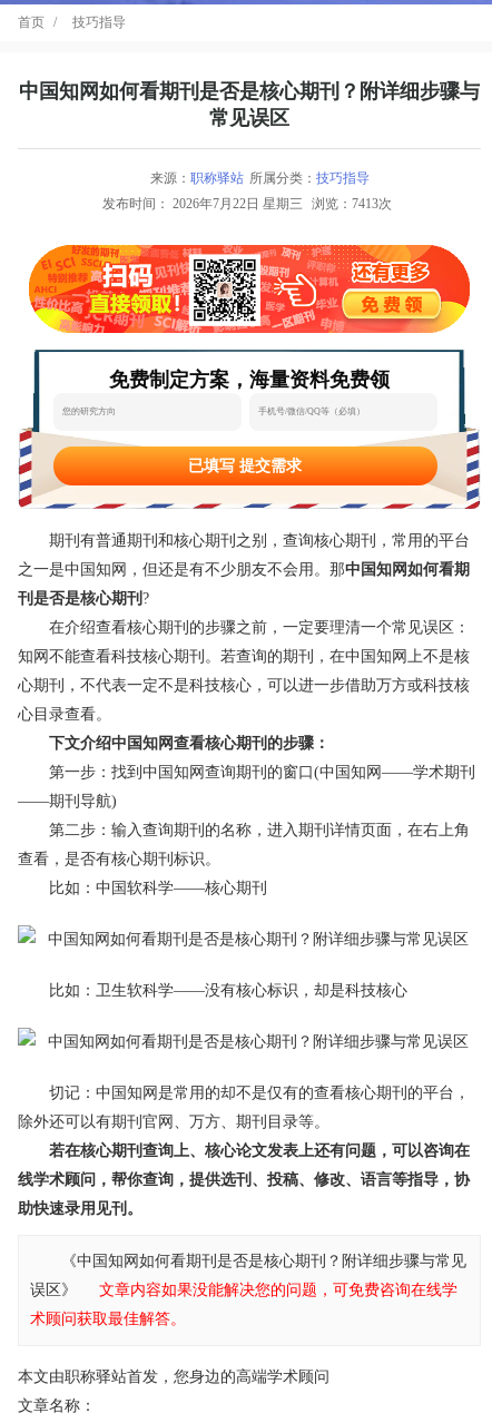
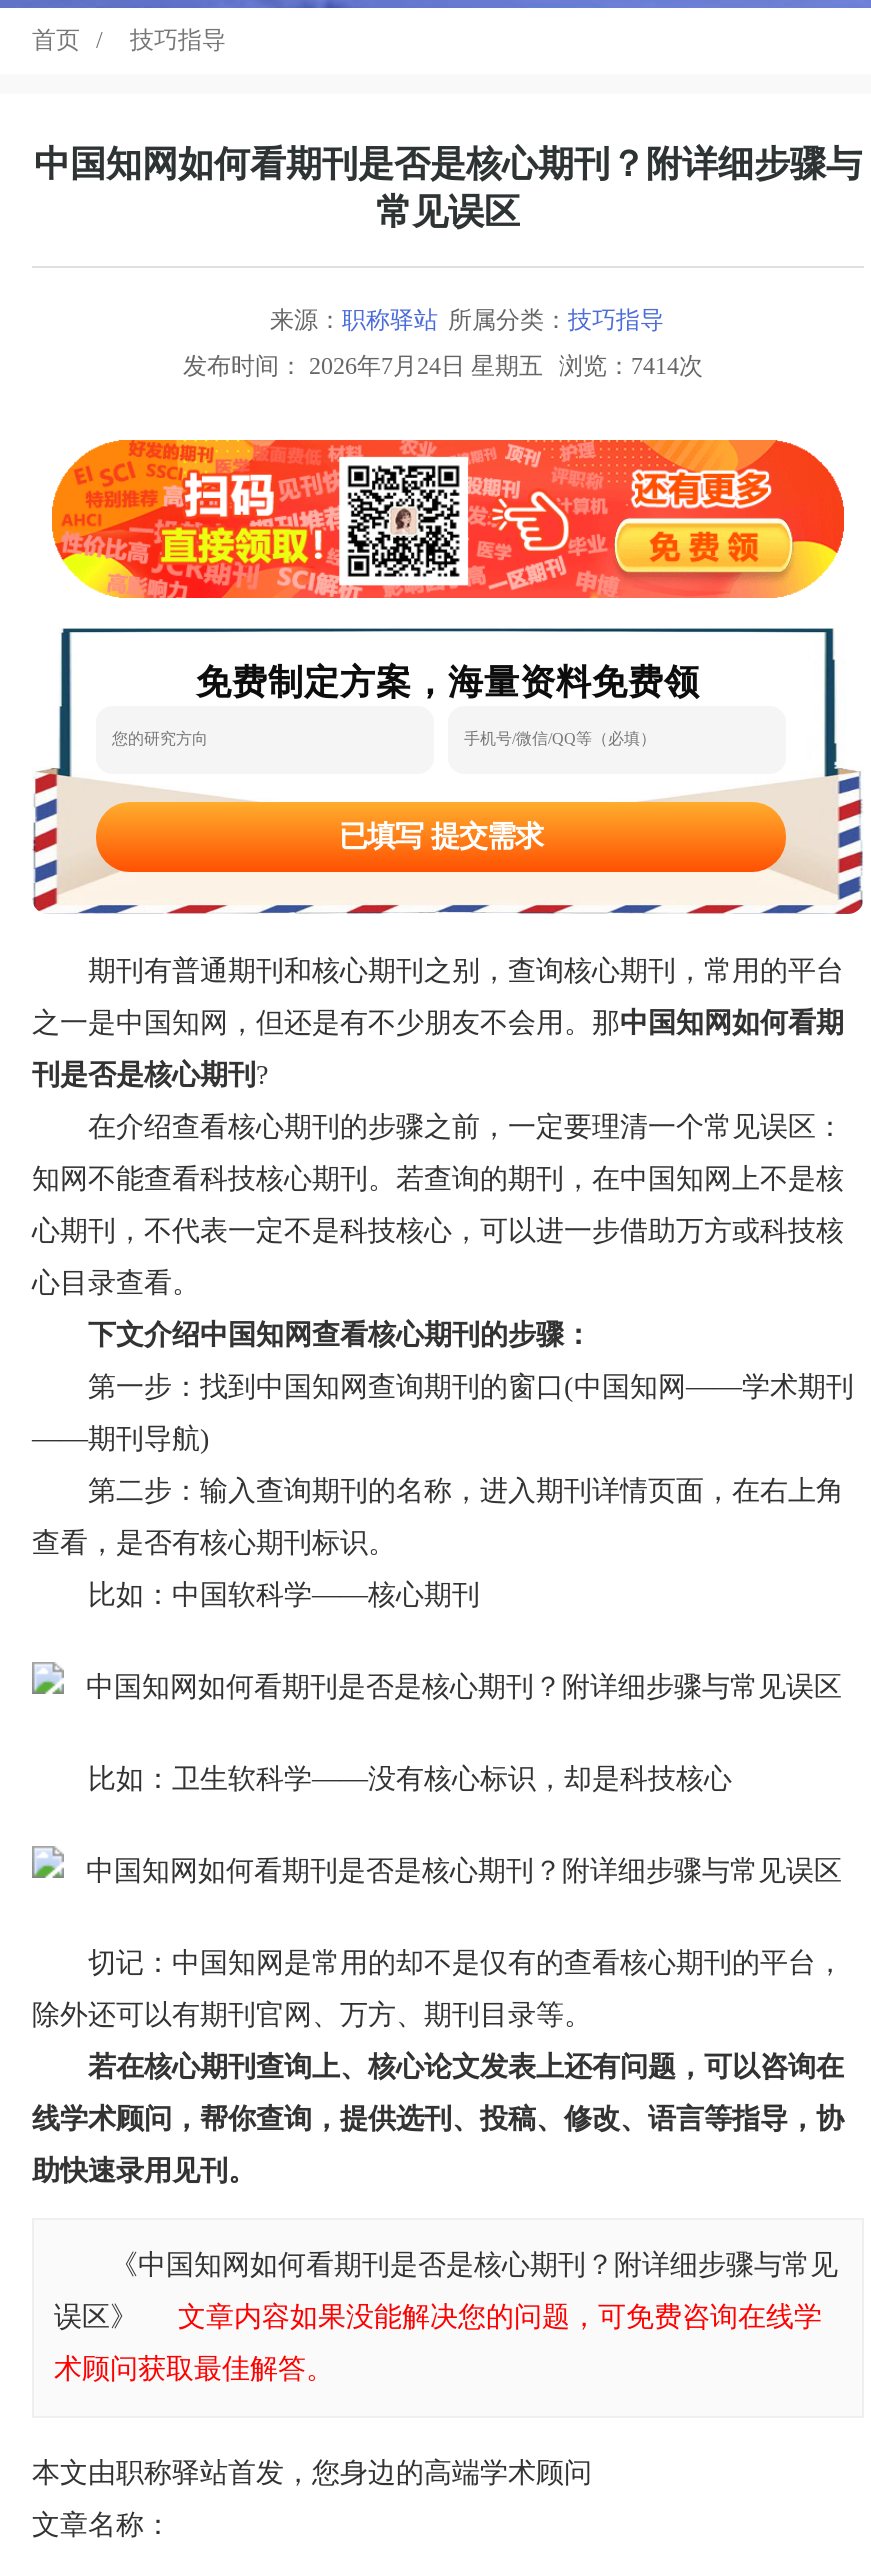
[102,196,391,212] 发布时间：2026年7月22日 星期三 浏览：7413次 -> [183,352,703,380] 发布时间：2026年7月24日 星期五 浏览：7414次

